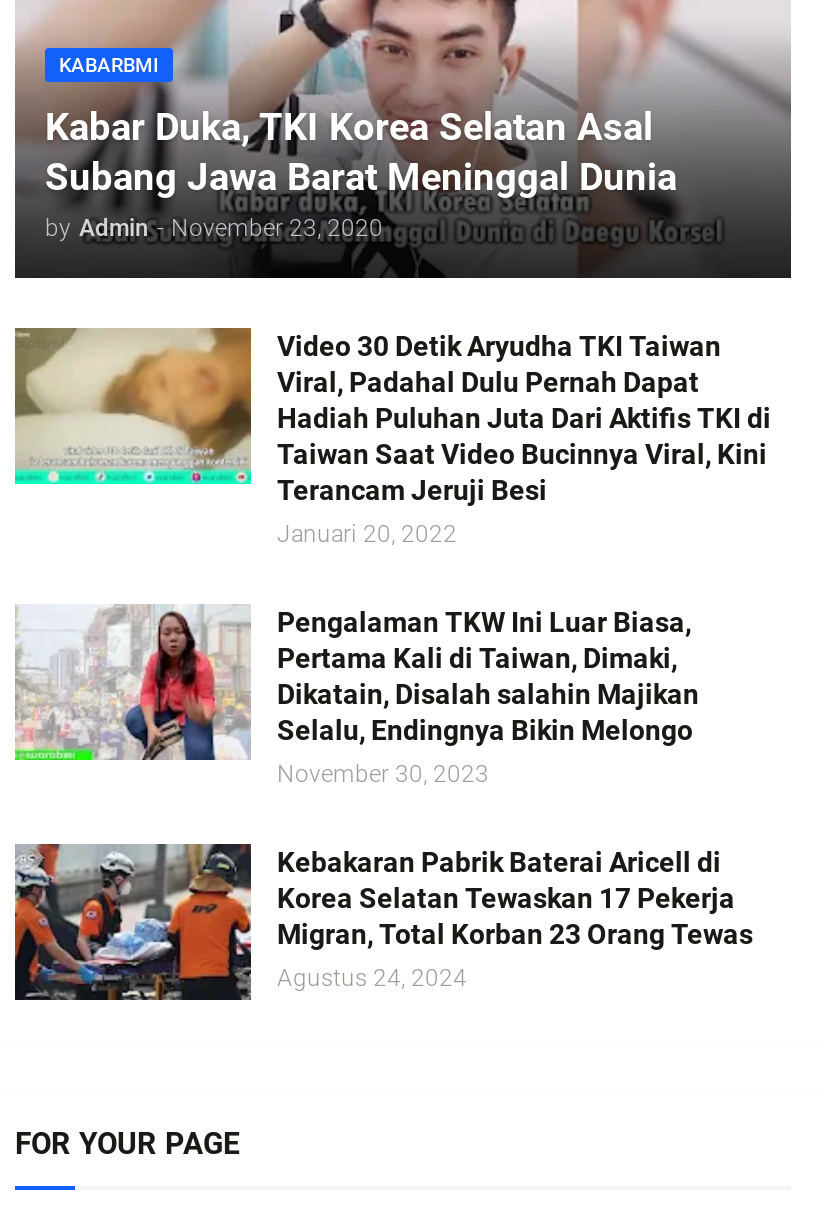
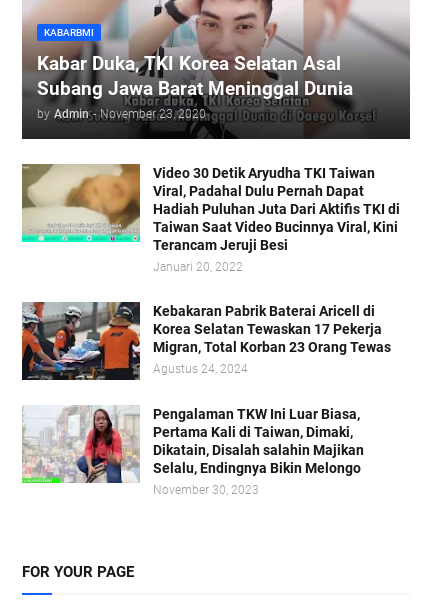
moved [11,602,699,788] -> [20,404,364,497]: [image] | Pengalaman TKW Ini Luar Biasa, | Pertama Kali di Taiwan, Dimaki, | Dikatain, Disalah salahin Majikan | Selalu, Endingnya Bikin Melongo | November 30, 2023
moved [13,842,753,1002] -> [21,301,391,381]: [image] | Kebakaran Pabrik Baterai Aricell di | Korea Selatan Tewaskan 17 Pekerja | Migran, Total Korban 23 Orang Tewas | Agustus 24, 2024

